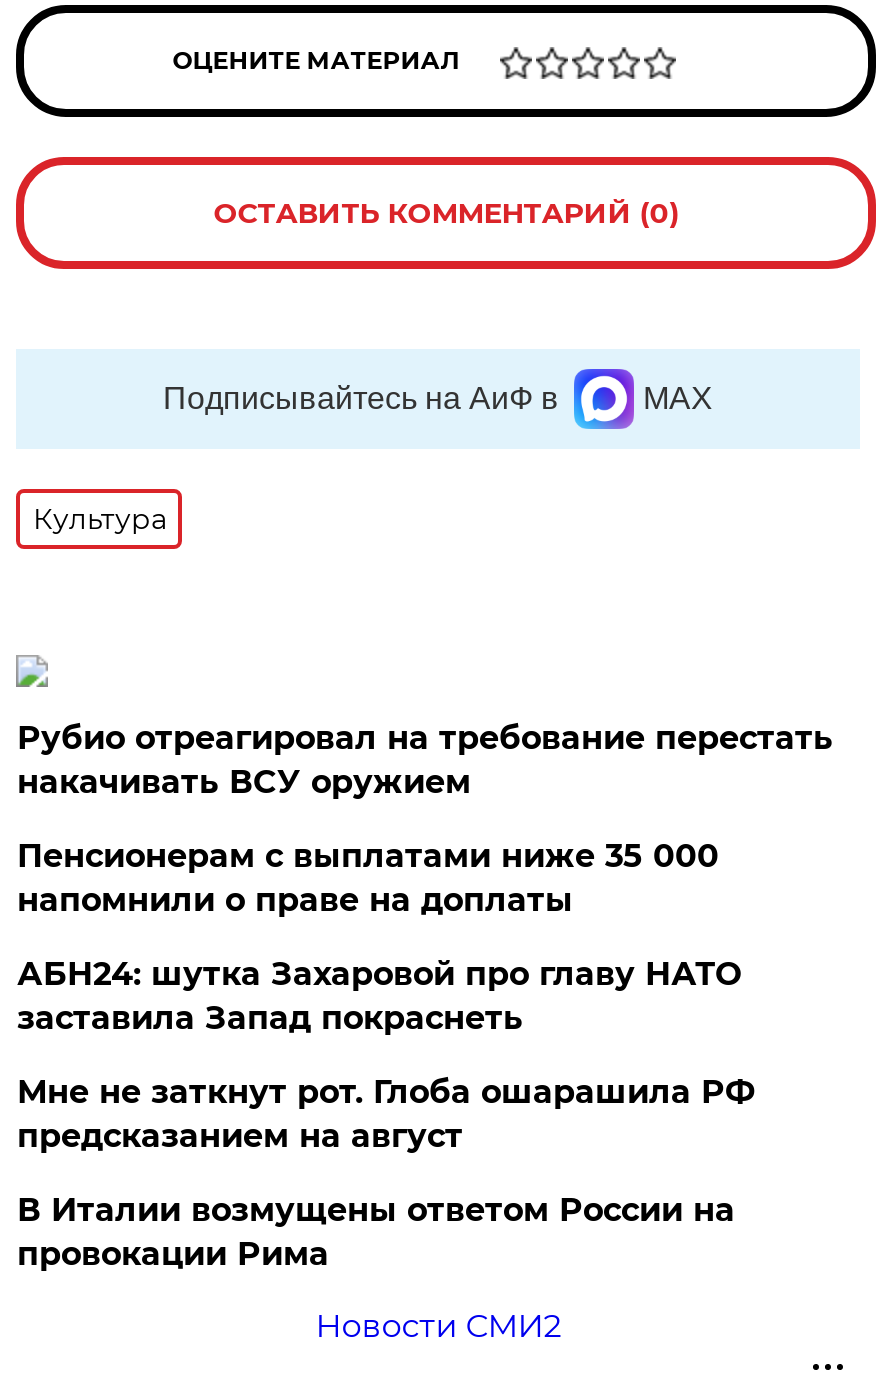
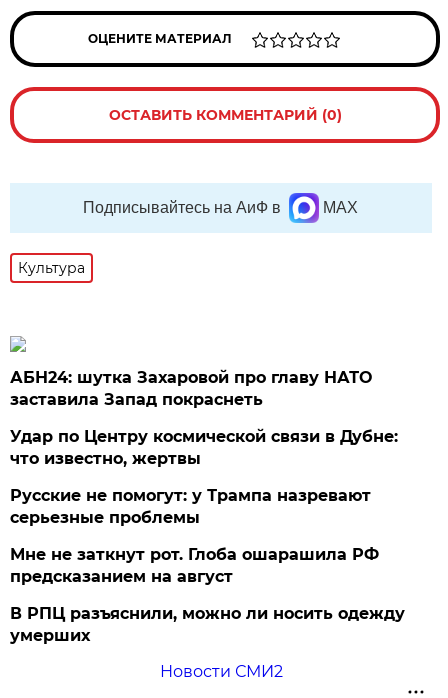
[17,719,833,919] Рубио отреагировал на требование перестать | накачивать ВСУ оружием | Пенсионерам с выплатами ниже 35 000 | напомнили о праве на доплаты -> none
moved [17,955,741,1037] -> [10,368,372,409]: АБН24: шутка Захаровой про главу НАТО | заставила Запад покраснеть
none -> [10,427,398,527] Удар по Центру космической связи в Дубне: | что известно, жертвы | Русские не помогут: у Трампа назревают | серьезные проблемы
[17,1191,735,1273] В Италии возмущены ответом России на | провокации Рима -> [10,604,405,645] В РПЦ разъяснили, можно ли носить одежду | умерших

